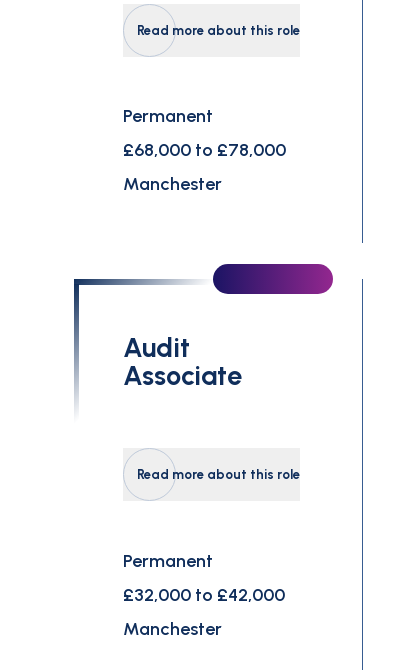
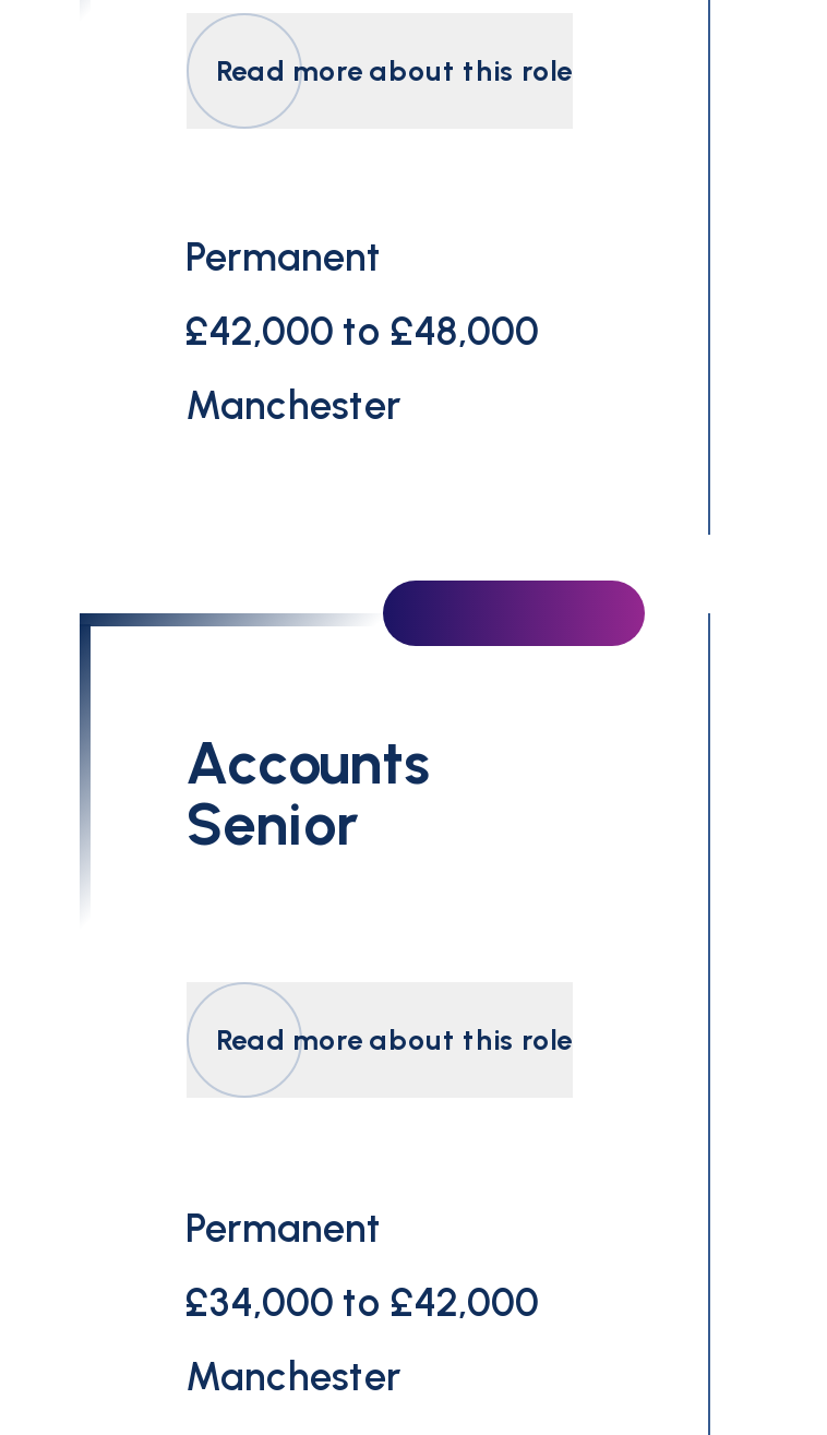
[122,139,285,161] £68,000 to £78,000 -> [185,308,539,356] £42,000 to £48,000
[122,331,241,392] Audit | Associate -> [185,727,430,860] Accounts | Senior
[122,584,284,606] £32,000 to £42,000 -> [185,1279,539,1327] £34,000 to £42,000

